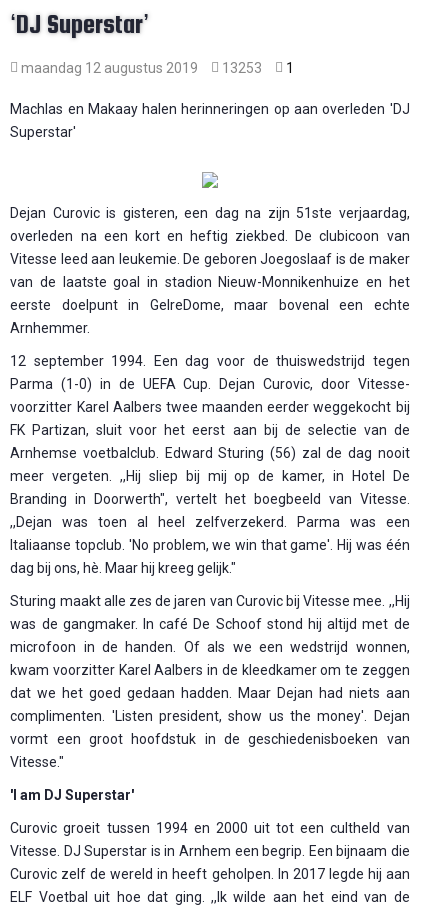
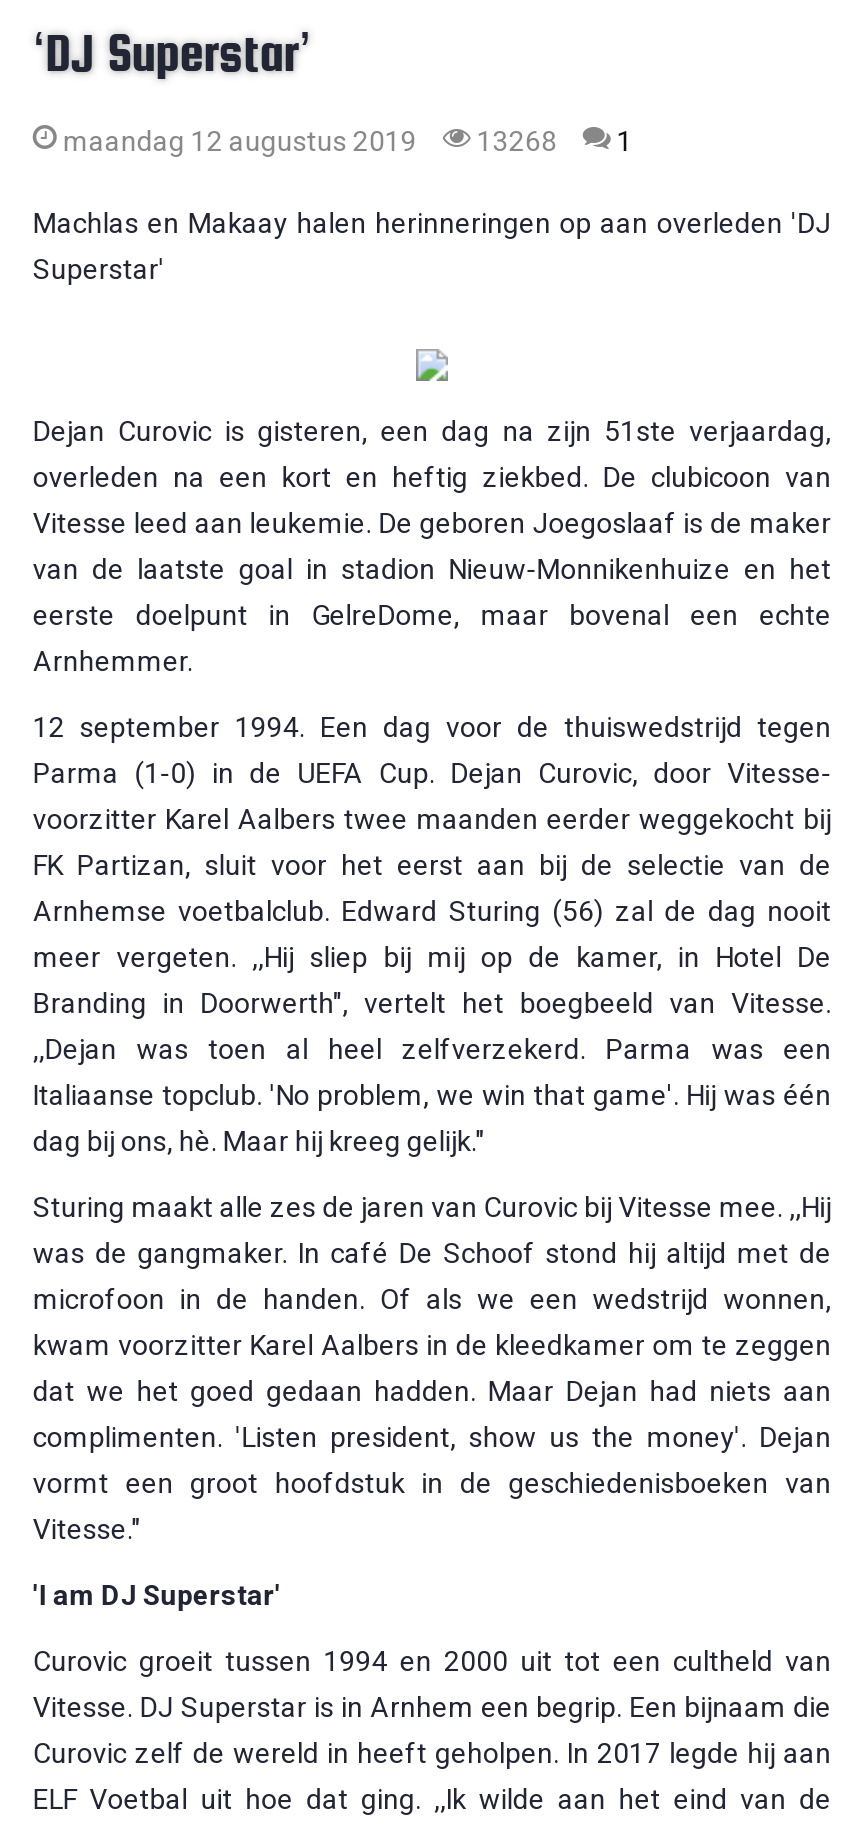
[21,60,294,76] maandag 12 augustus 2019 13253 1 -> [63,125,633,157] maandag 12 augustus 2019 13268 1

